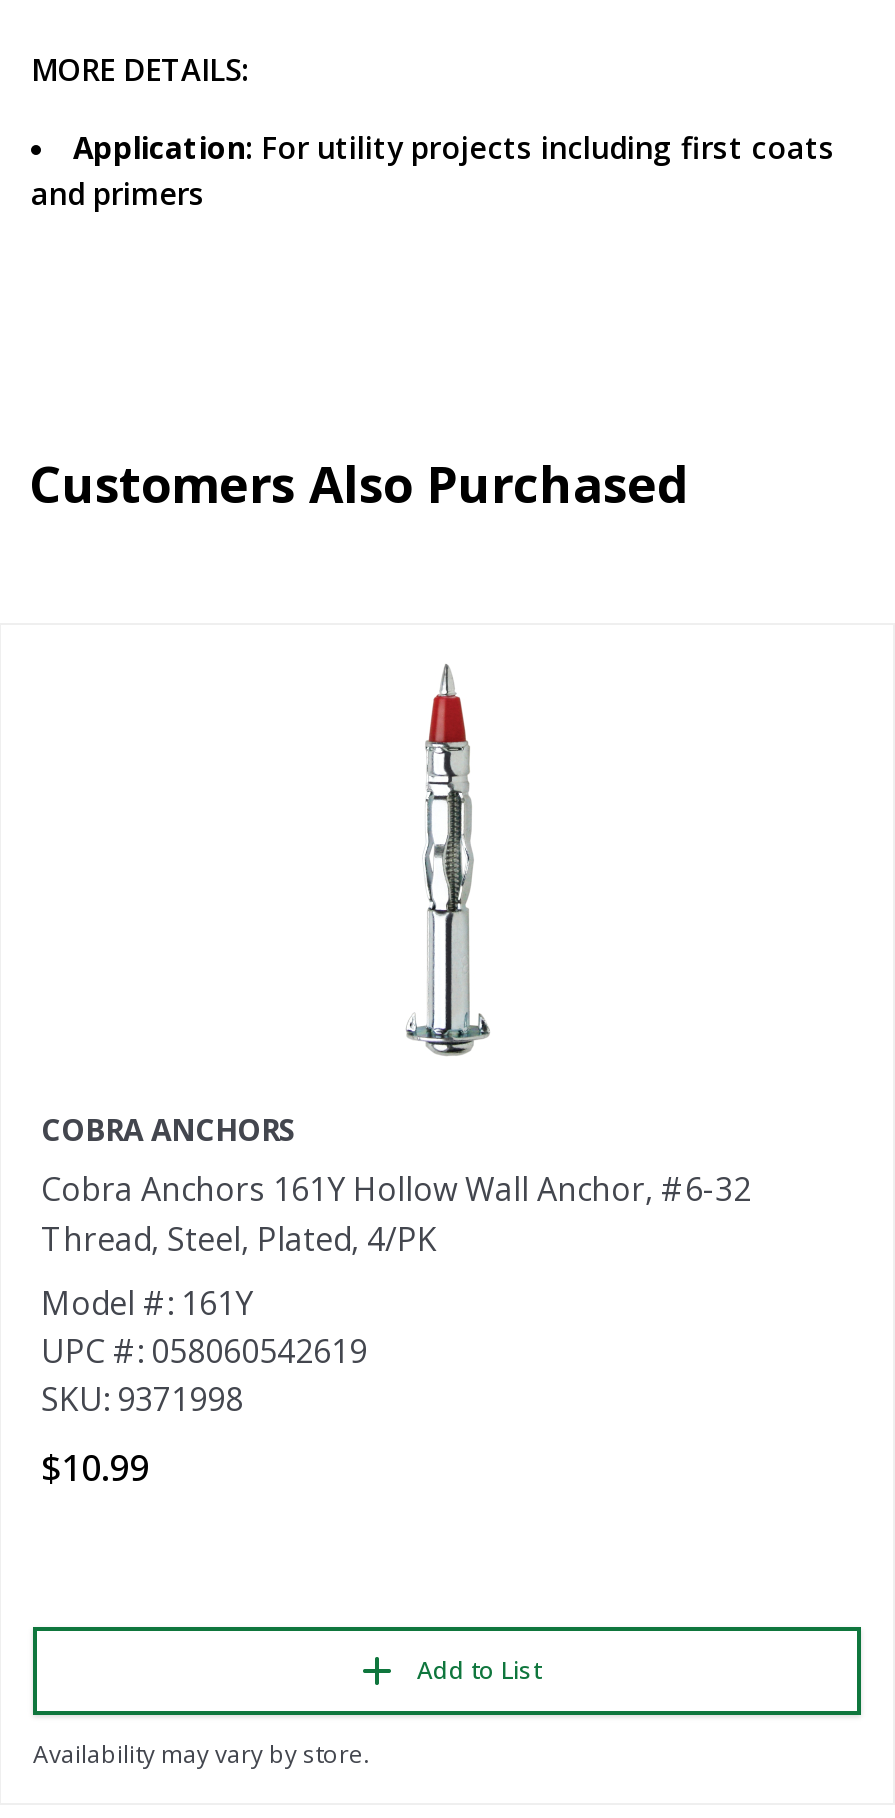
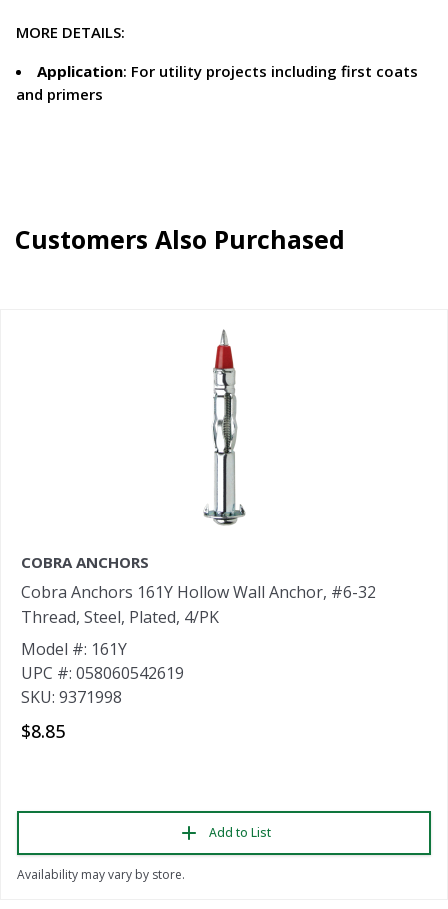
[41,1443,149,1491] $10.99 -> [21,719,65,743] $8.85

